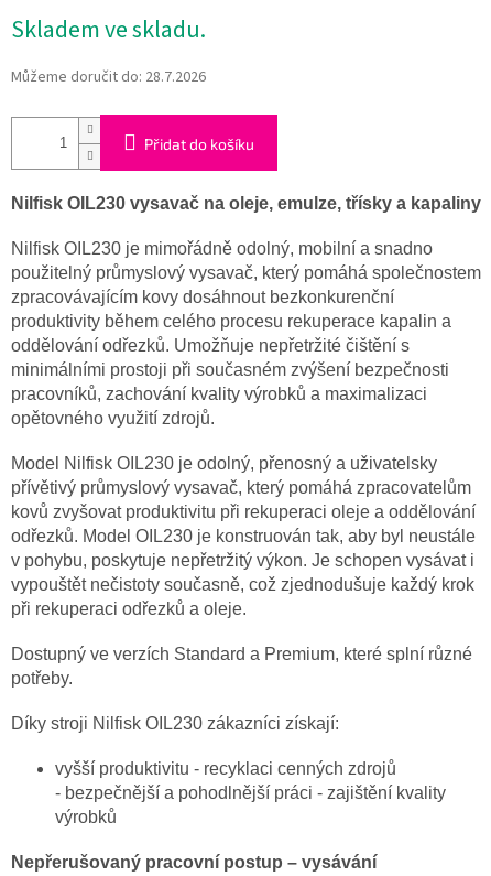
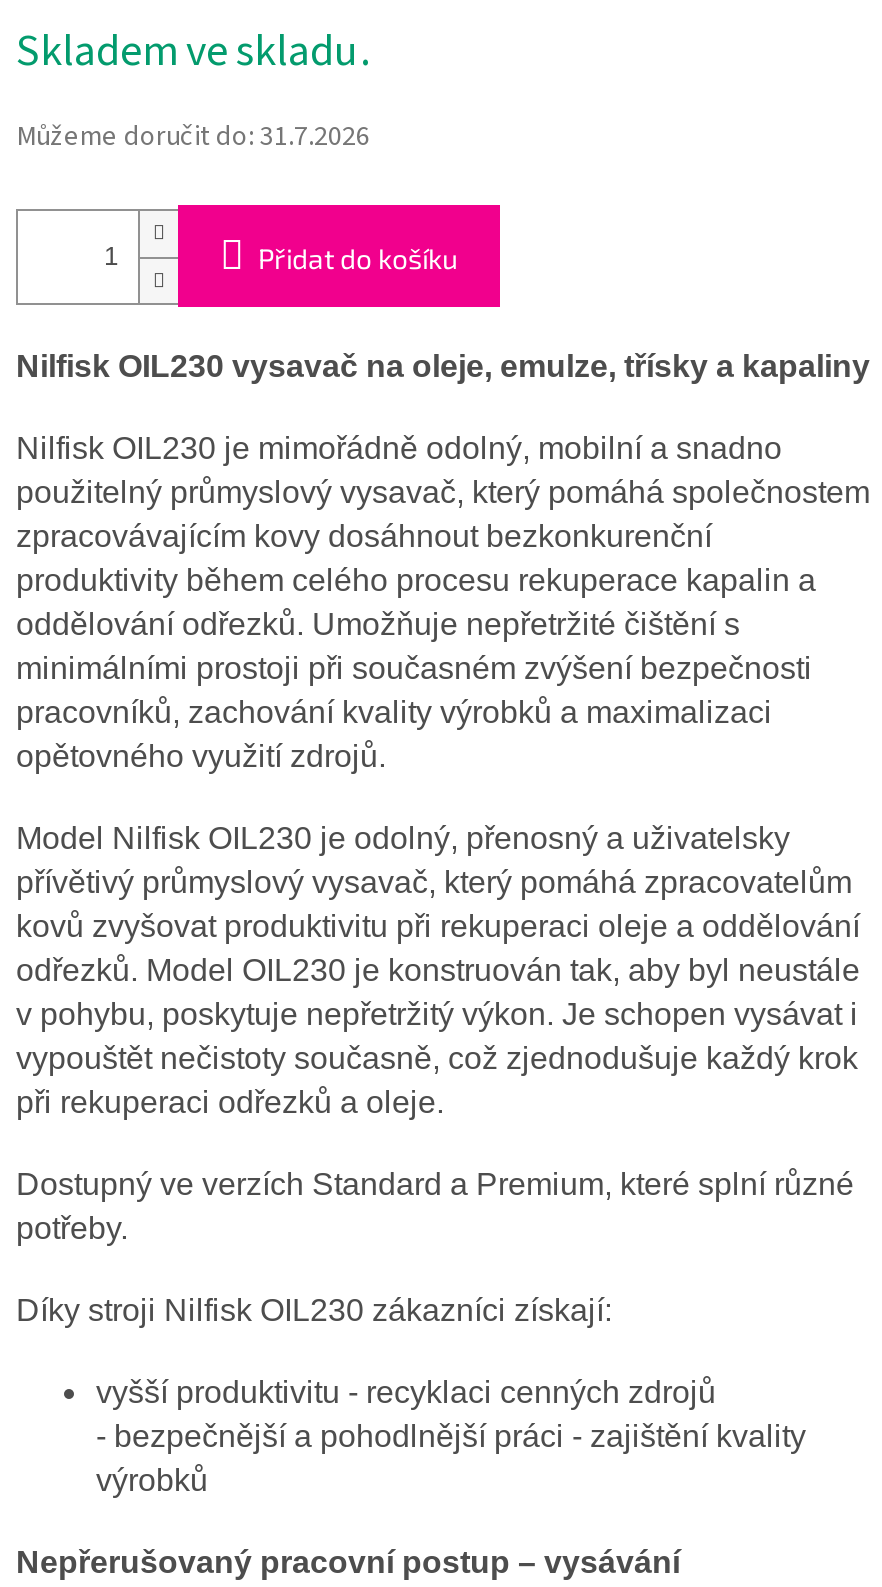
[11,67,206,89] Můžeme doručit do: 28.7.2026 -> [16,118,370,158] Můžeme doručit do: 31.7.2026

